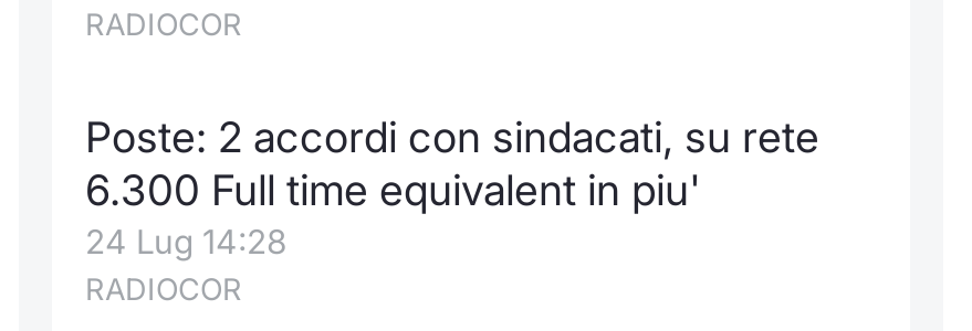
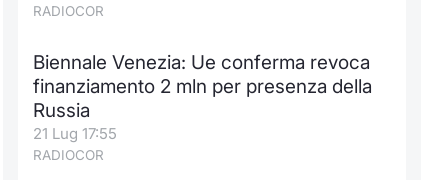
[85,113,819,263] Poste: 2 accordi con sindacati, su rete | 6.300 Full time equivalent in piu' | 24 Lug 14:28 -> [33,51,372,143] Biennale Venezia: Ue conferma revoca | finanziamento 2 mln per presenza della | Russia | 21 Lug 17:55

